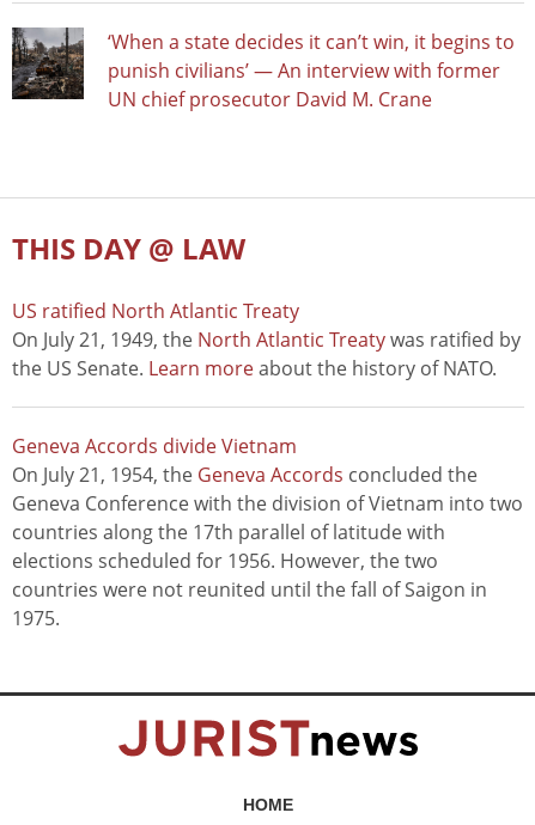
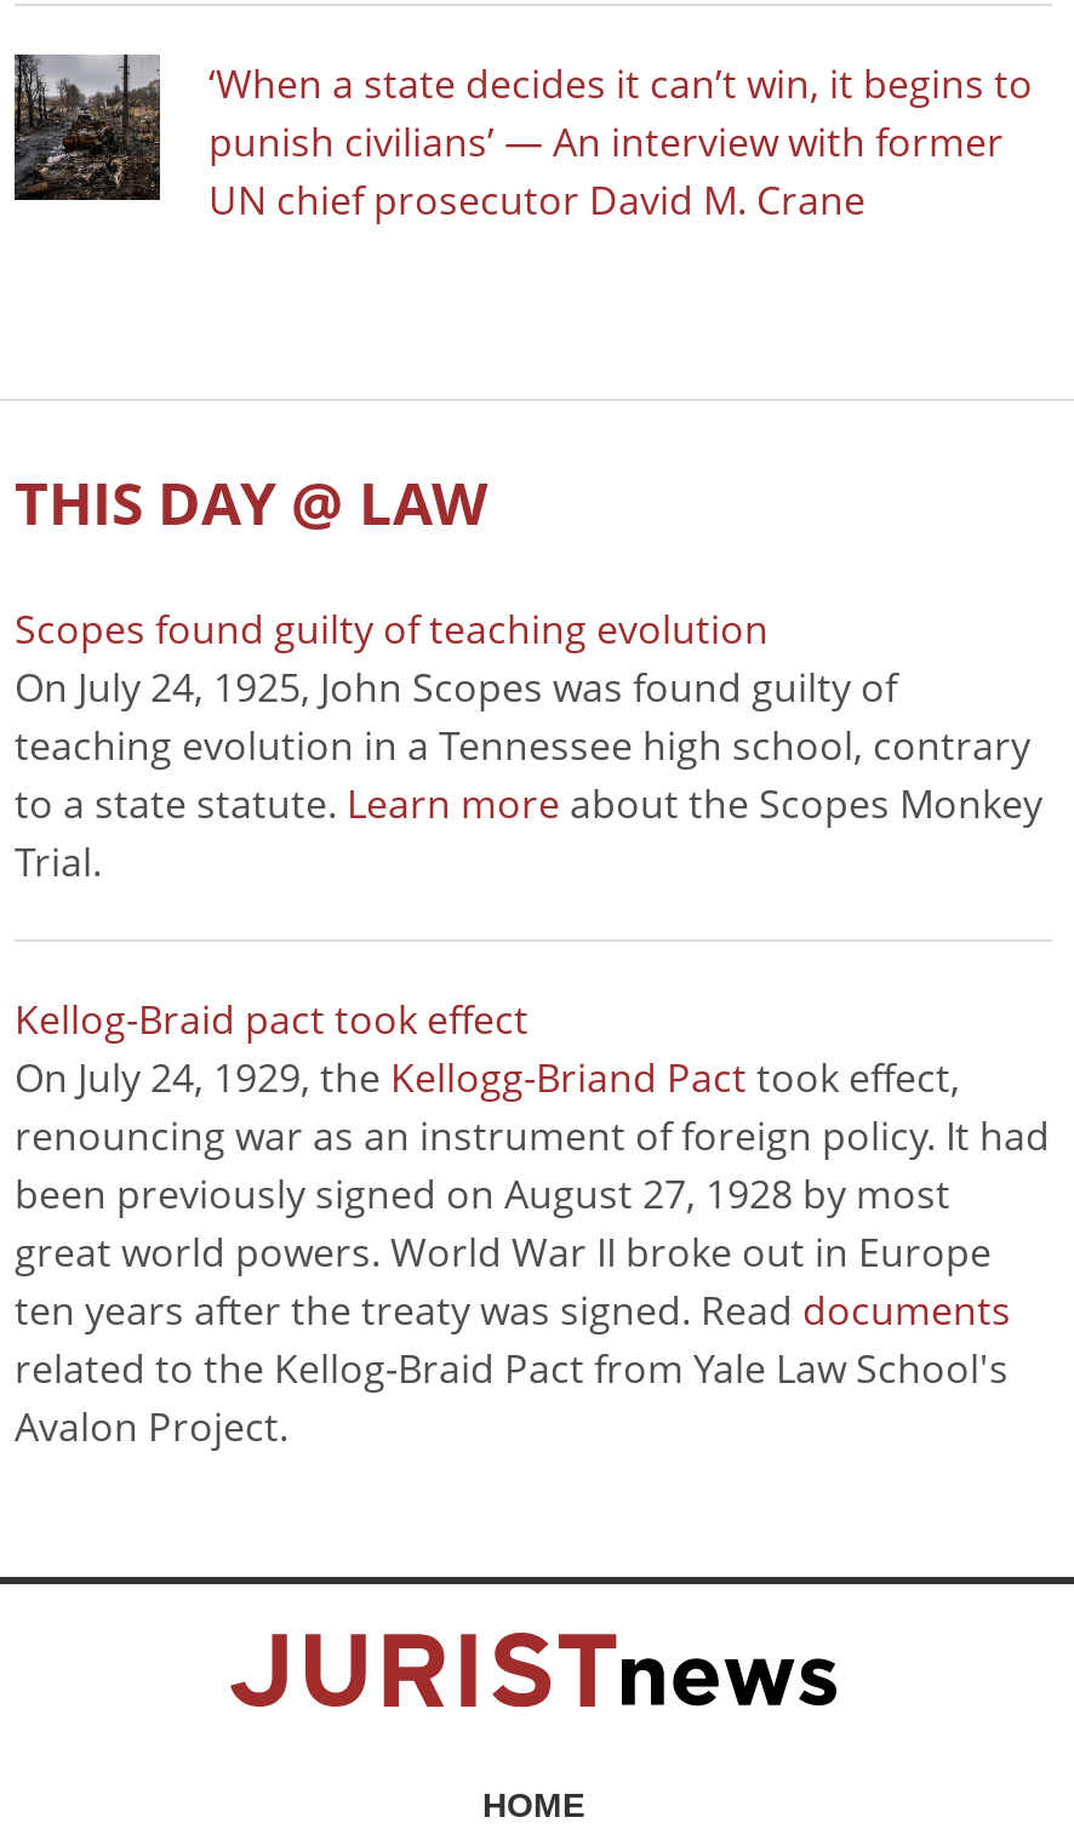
[12,298,521,381] US ratified North Atlantic Treaty | On July 21, 1949, the North Atlantic Treaty was ratified by | the US Senate. Learn more about the history of NATO. -> [15,602,1042,888] Scopes found guilty of teaching evolution | On July 24, 1925, John Scopes was found guilty of | teaching evolution in a Tennessee high school, contrary | to a state statute. Learn more about the Scopes Monkey | Trial.
[12,433,523,631] Geneva Accords divide Vietnam | On July 21, 1954, the Geneva Accords concluded the | Geneva Conference with the division of Vietnam into two | countries along the 17th parallel of latitude with | elections scheduled for 1956. However, the two | countries were not reunited until the fall of Saigon in | 1975. -> [15,993,1050,1453] Kellog-Braid pact took effect | On July 24, 1929, the Kellogg-Briand Pact took effect, | renouncing war as an instrument of foreign policy. It had | been previously signed on August 27, 1928 by most | great world powers. World War II broke out in Europe | ten years after the treaty was signed. Read documents | related to the Kellog-Braid Pact from Yale Law School's | Avalon Project.

